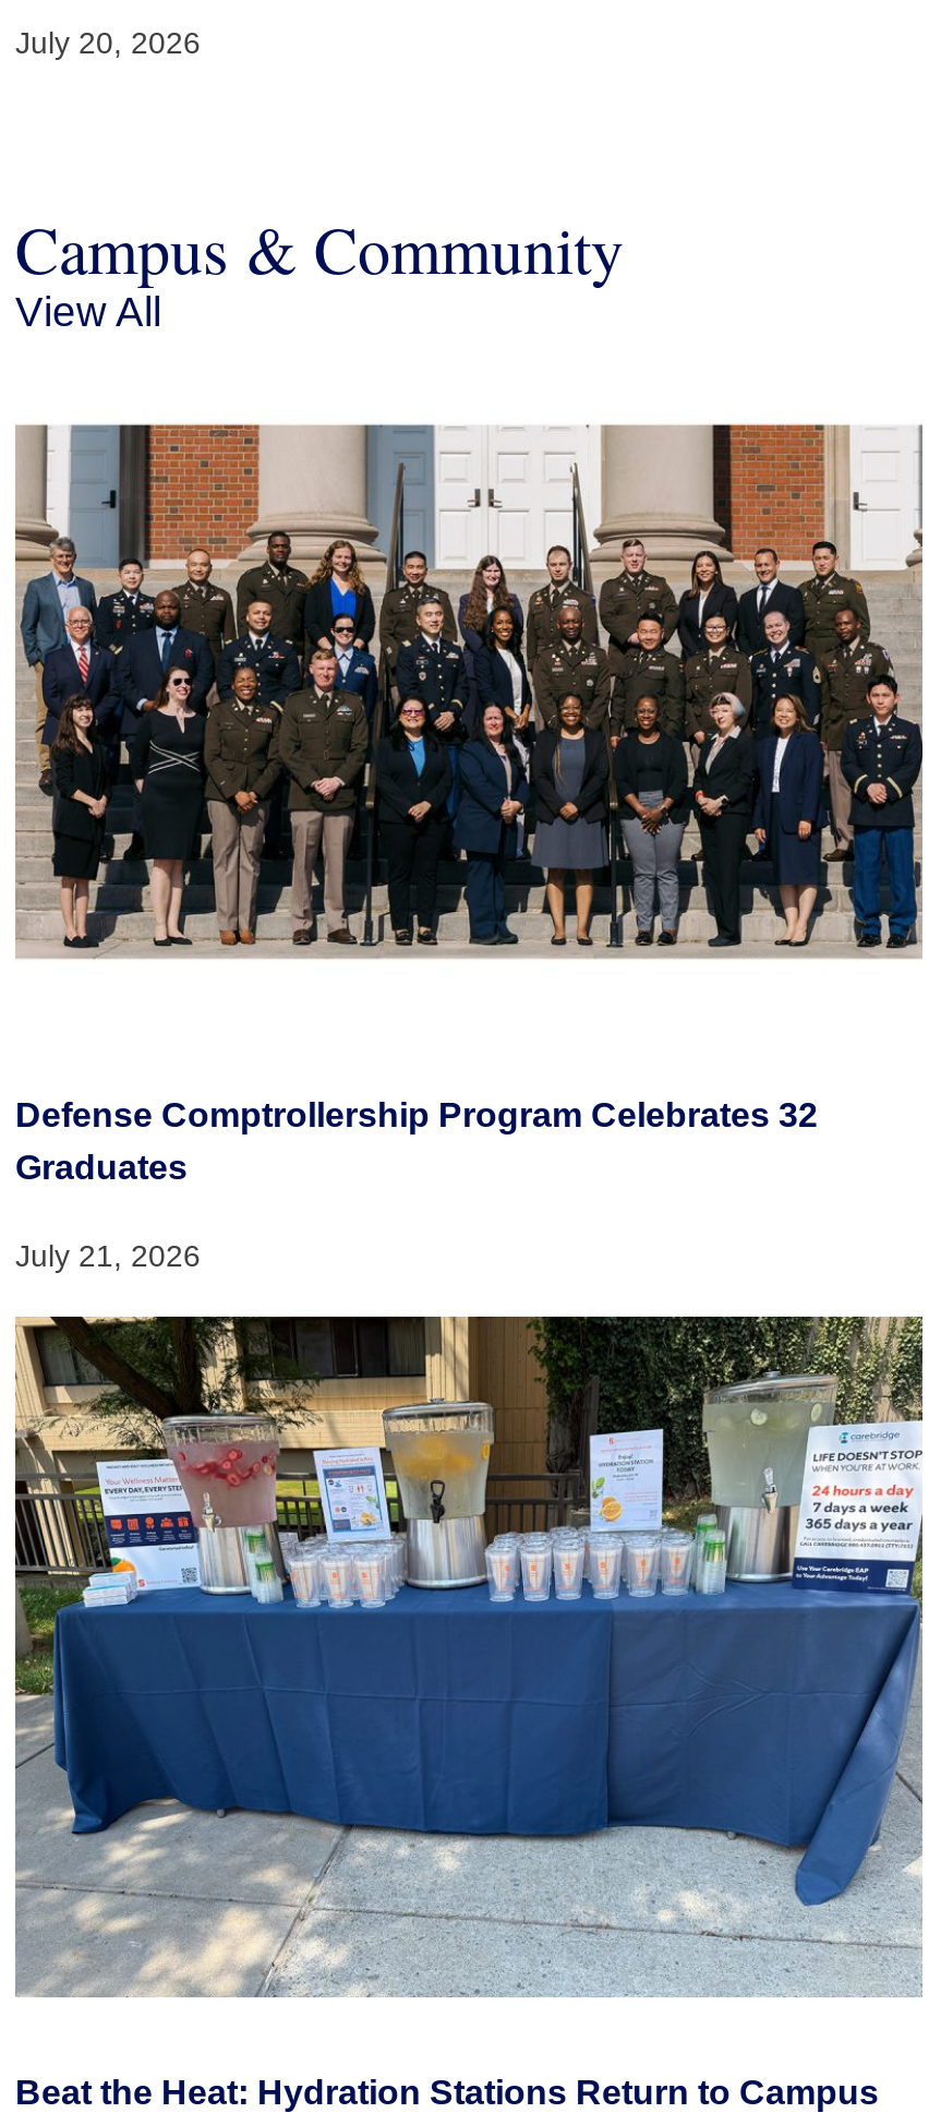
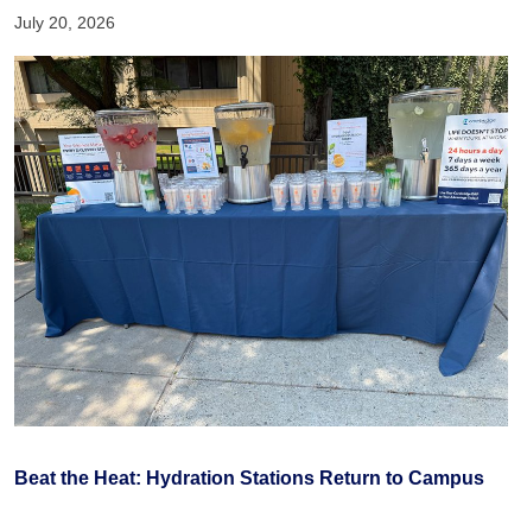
[15,204,624,335] Campus & Community | View All -> none
[13,422,925,961] [image] -> none
[15,1096,818,1273] Defense Comptrollership Program Celebrates 32 | Graduates | July 21, 2026 -> none

